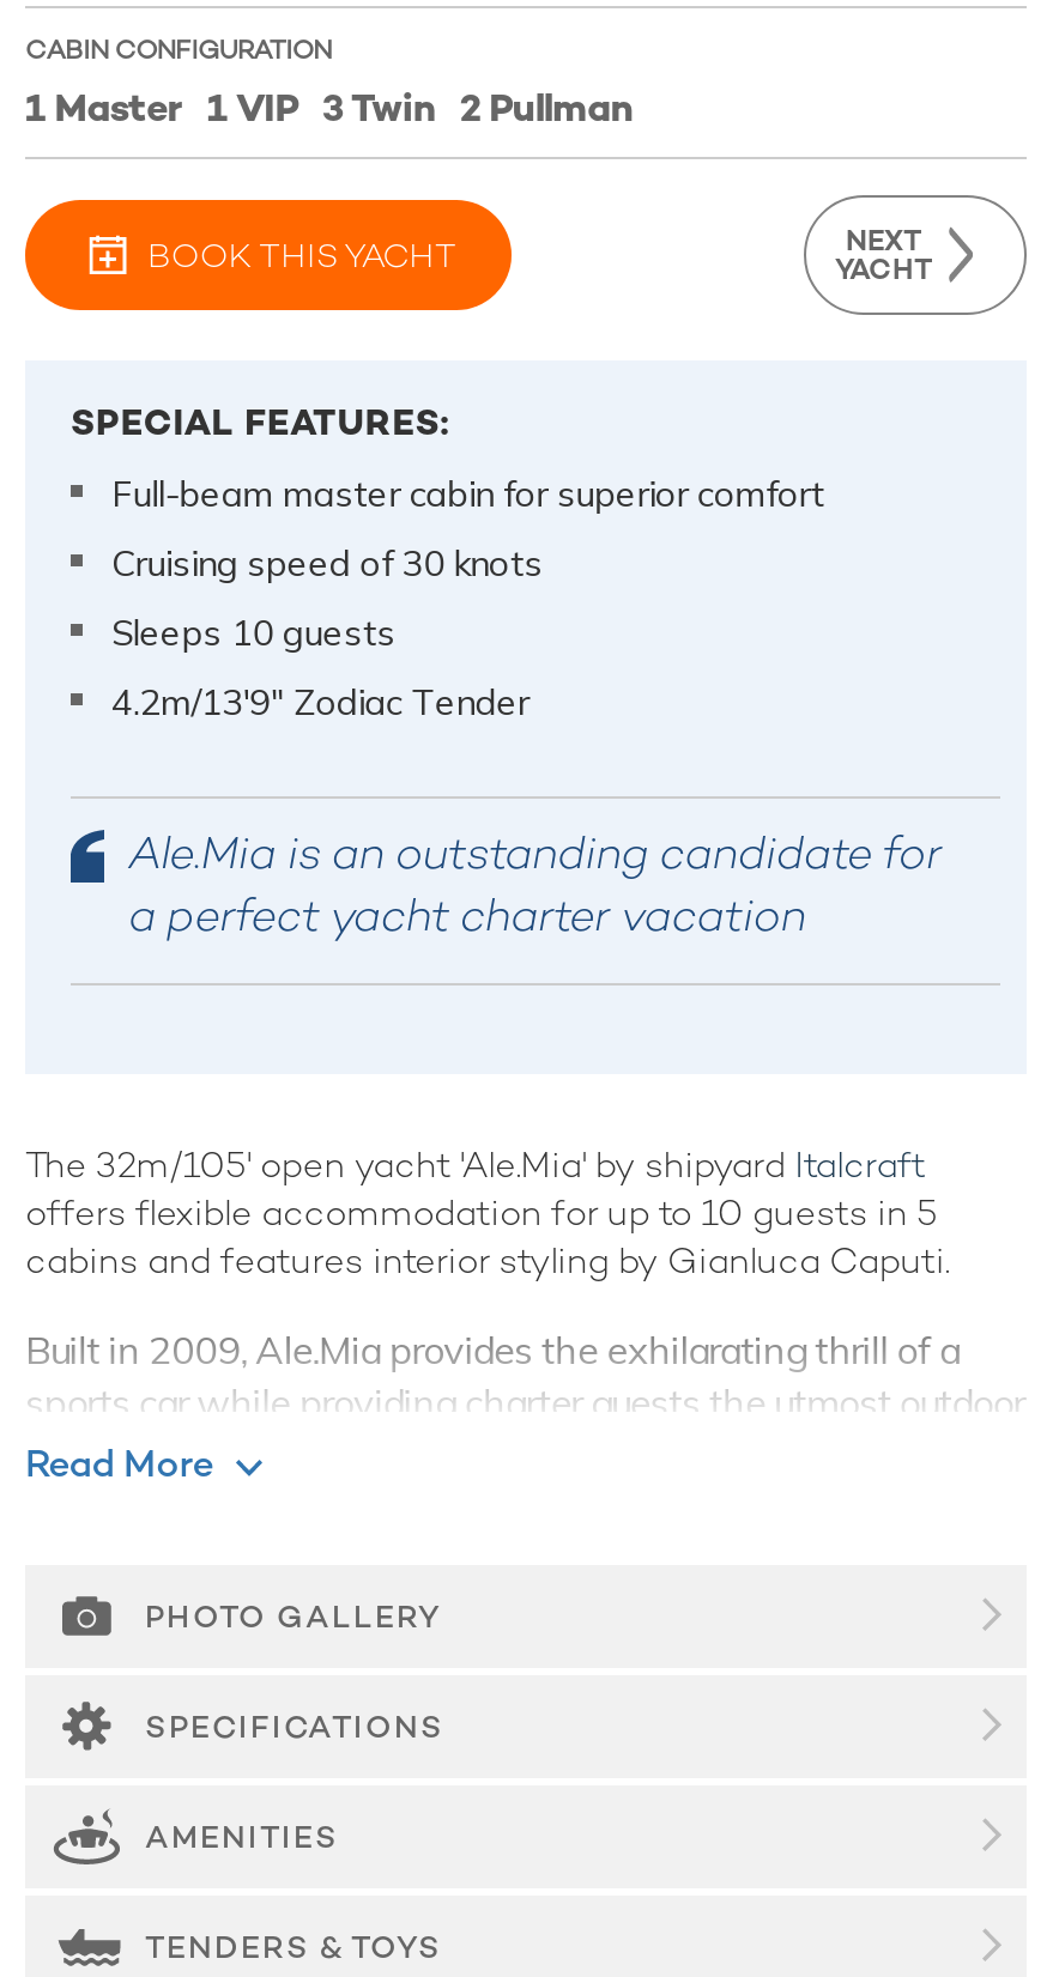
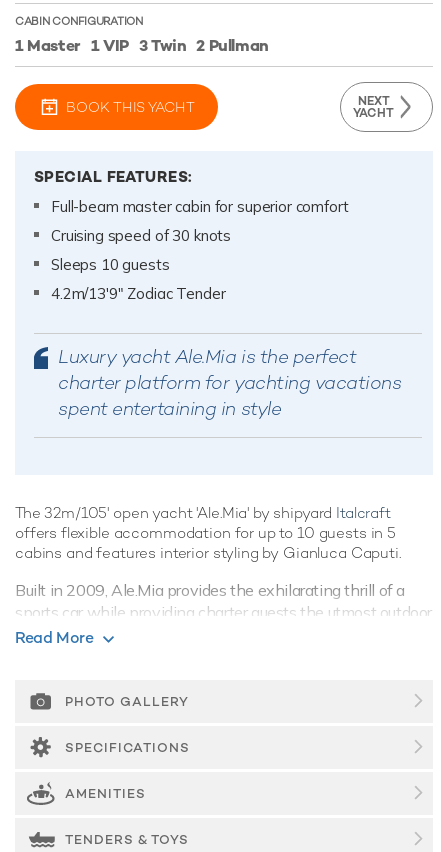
[128,822,942,945] Ale.Mia is an outstanding candidate for | a perfect yacht charter vacation -> [58,344,401,421] Luxury yacht Ale.Mia is the perfect | charter platform for yachting vacations | spent entertaining in style

